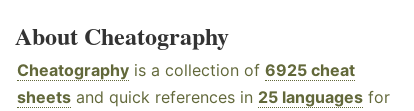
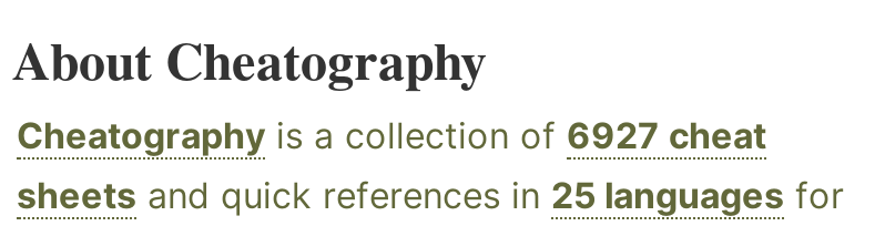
[17,60,355,80] Cheatography is a collection of 6925 cheat -> [17,113,766,158] Cheatography is a collection of 6927 cheat

